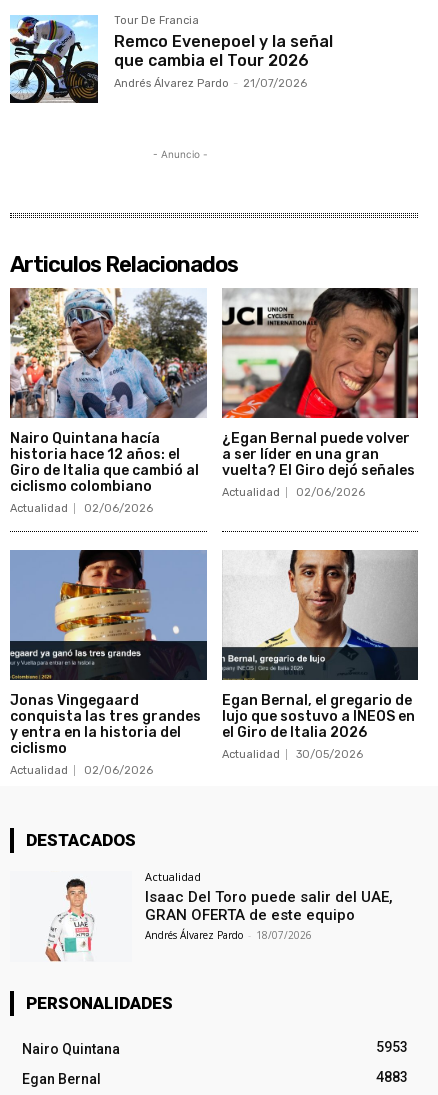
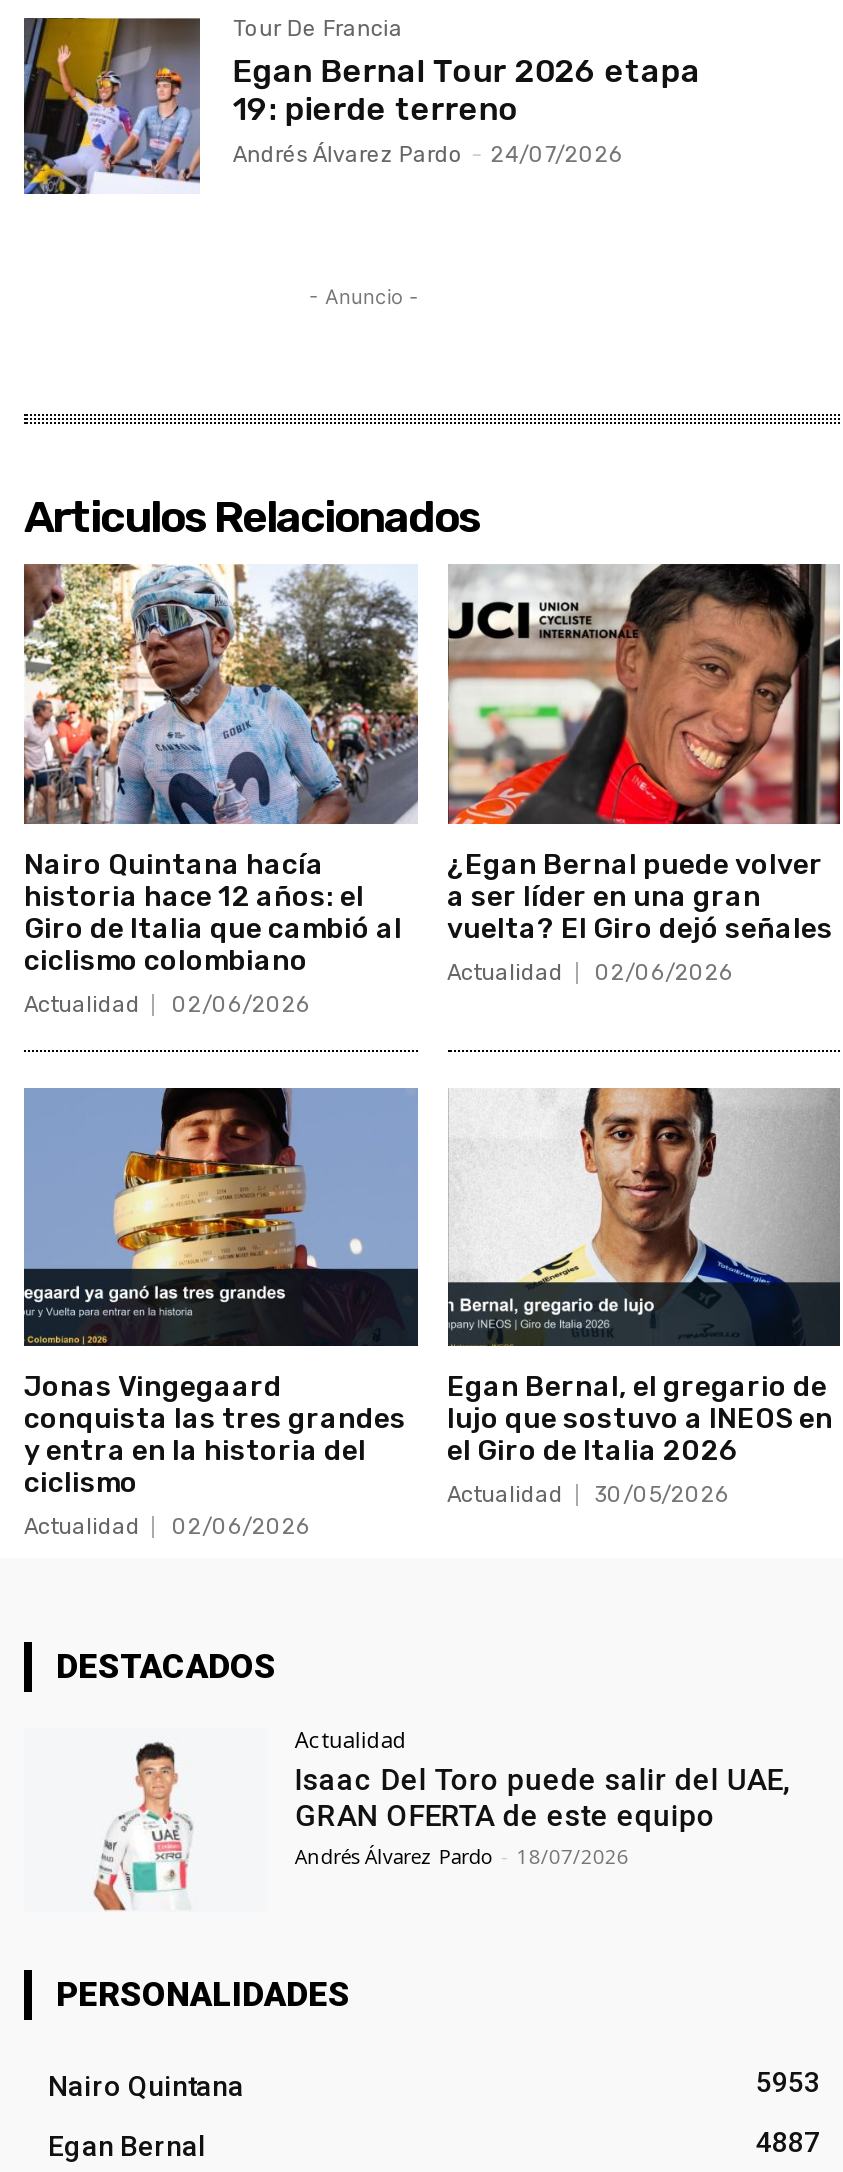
[9,15,333,104] [image] | Remco Evenepoel y la señal | que cambia el Tour 2026 | Andrés Álvarez Pardo - 21/07/2026 -> [22,15,701,197] [image] | Egan Bernal Tour 2026 etapa | 19: pierde terreno | Andrés Álvarez Pardo - 24/07/2026
[376,1069,408,1085] 4883 -> [756,2126,820,2158] 4887

